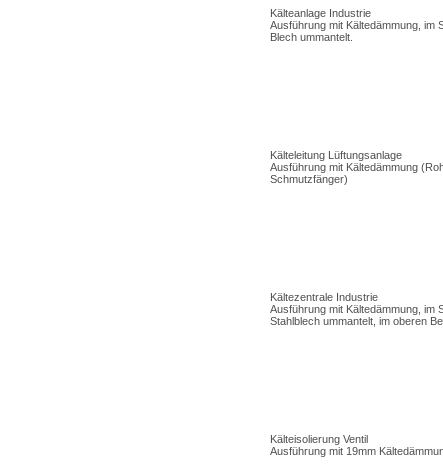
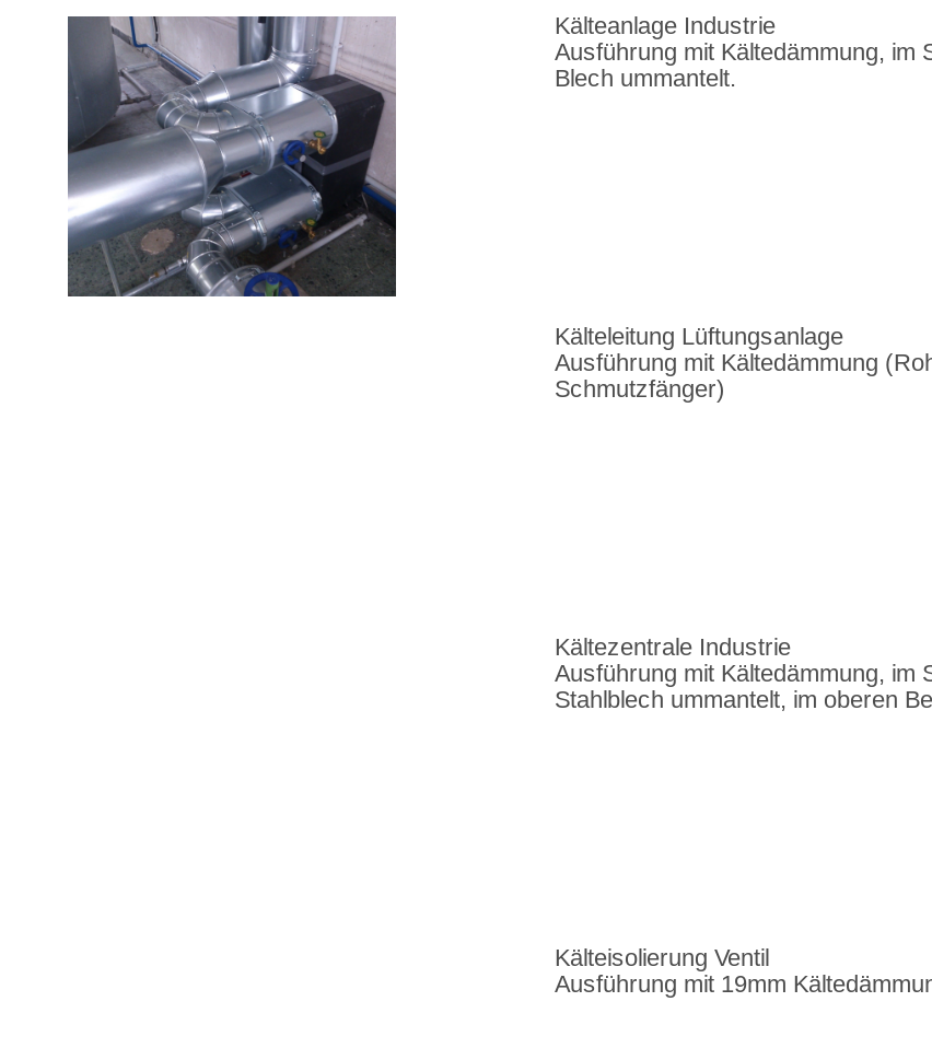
none -> [66,14,398,299] [image]

